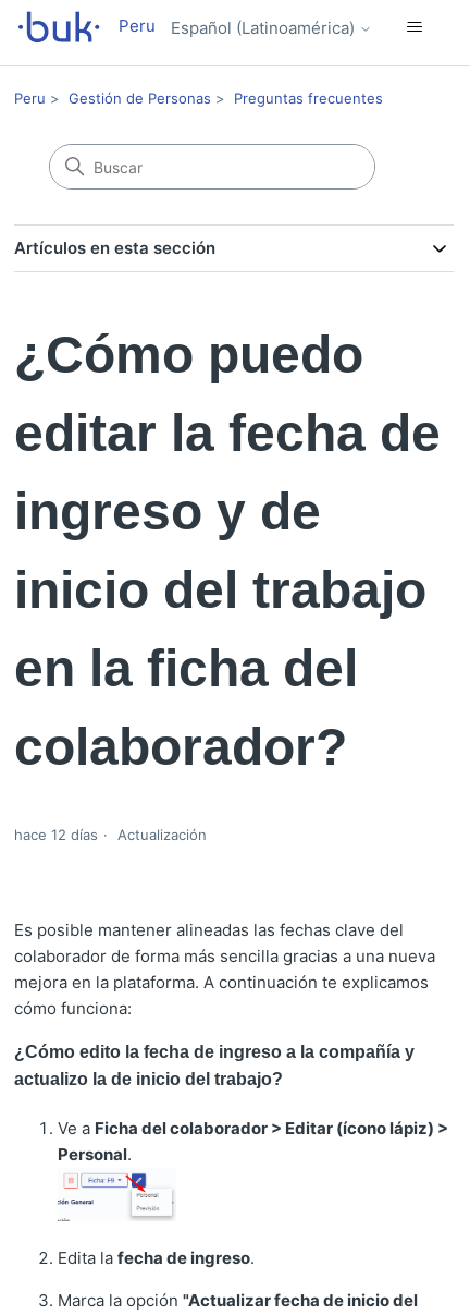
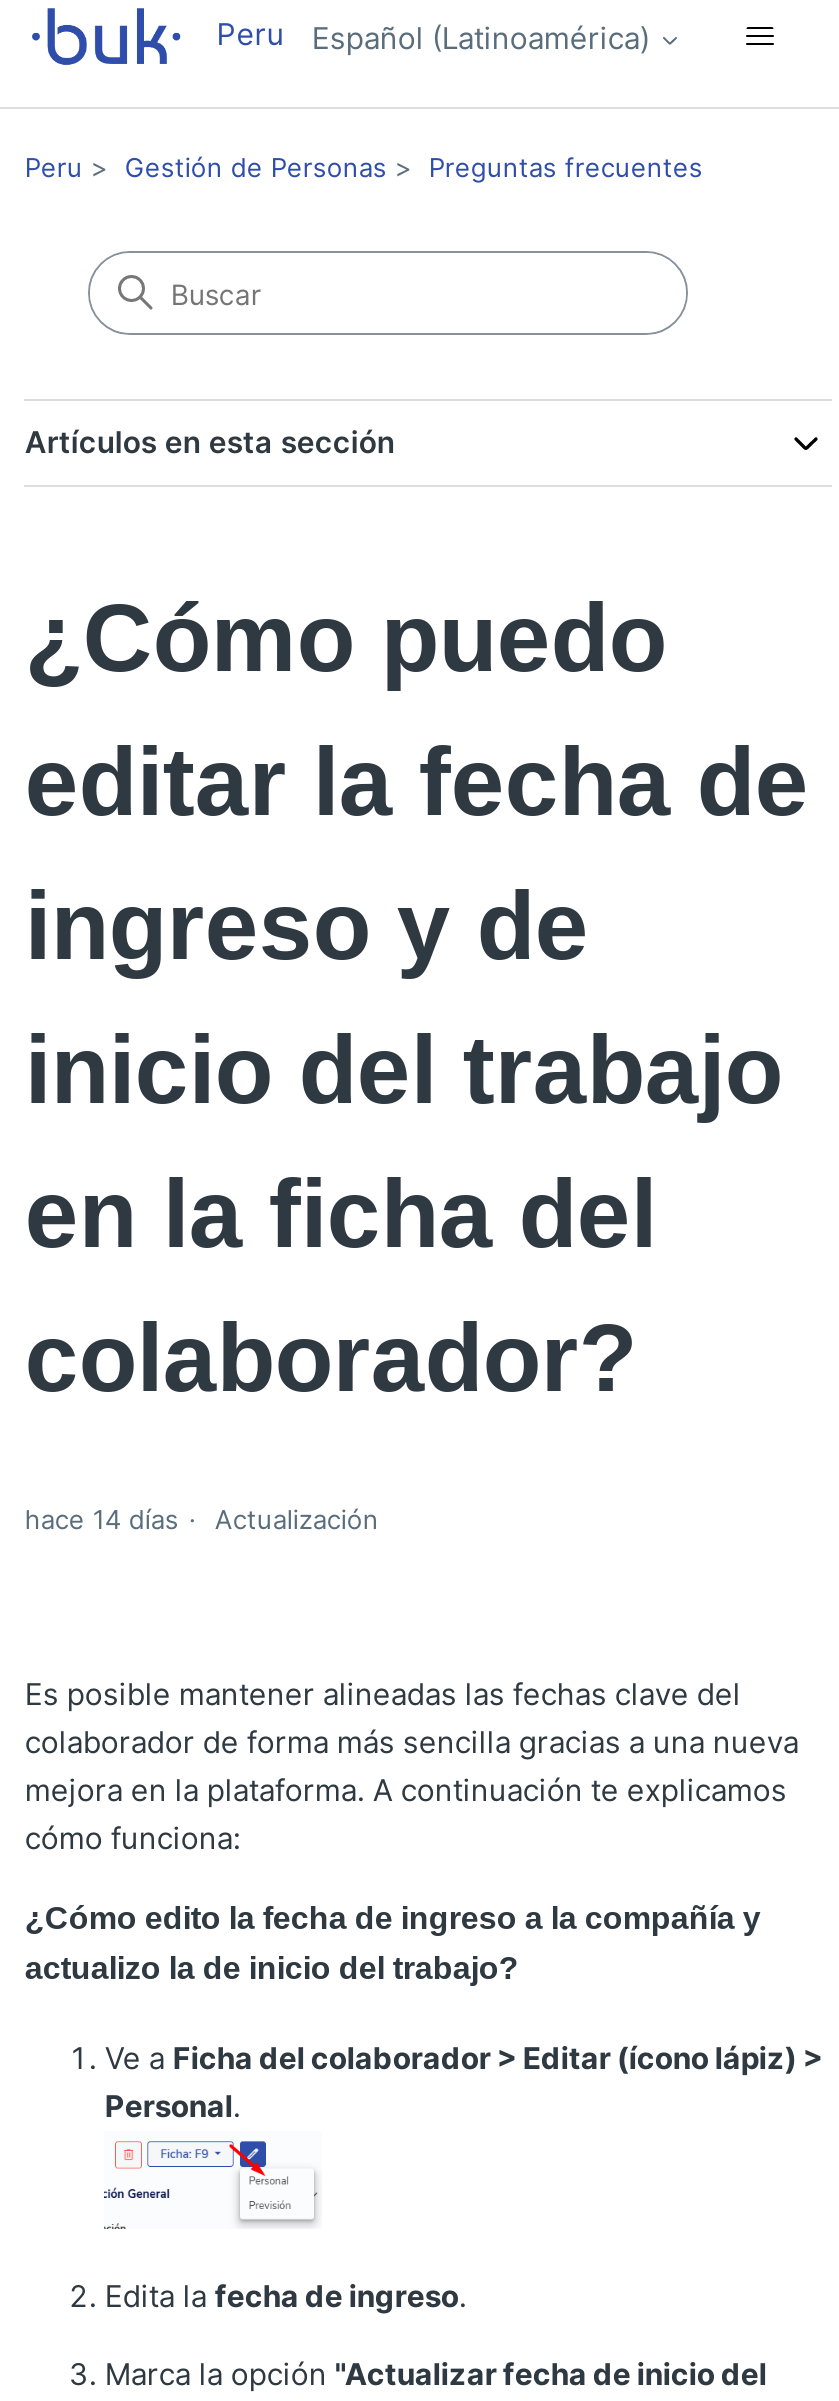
[15,826,207,843] hace 12 días Actualización -> [25,1503,379,1535] hace 14 días Actualización

